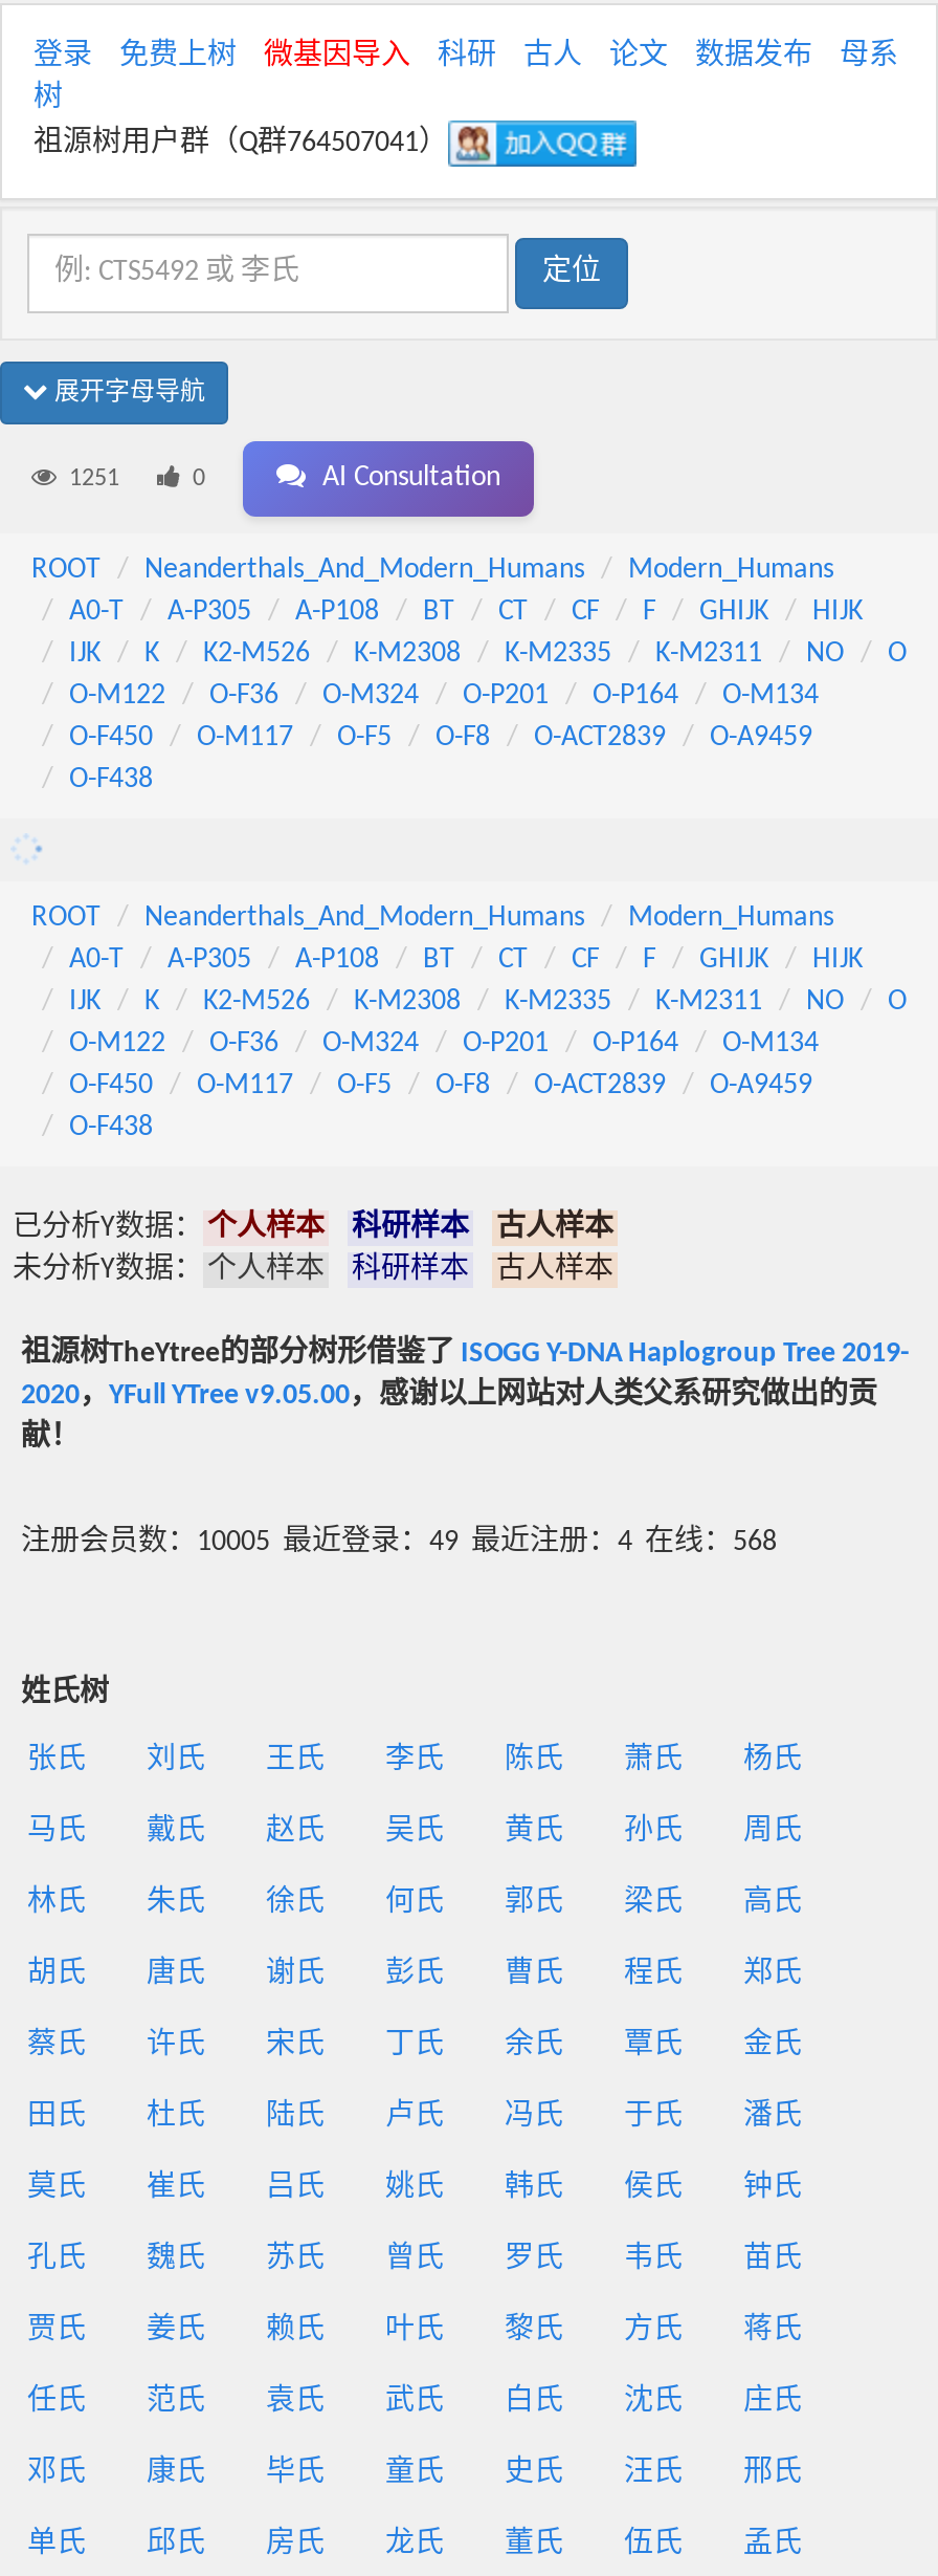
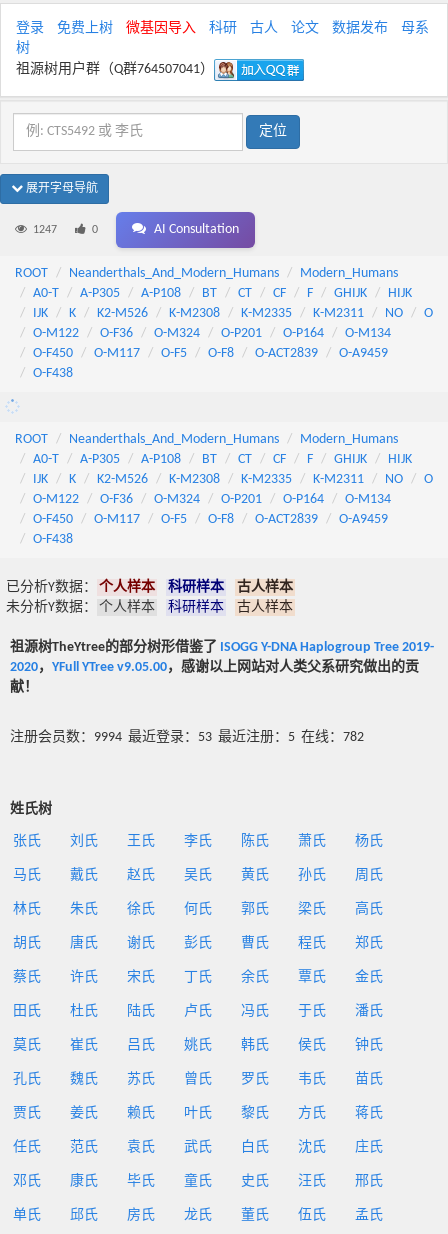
[69,466,119,491] 1251 -> [33,224,57,236] 1247
[21,1527,777,1558] 注册会员数：10005 最近登录：49 最近注册：4 在线：568 -> [10,730,364,745] 注册会员数：9994 最近登录：53 最近注册：5 在线：782

